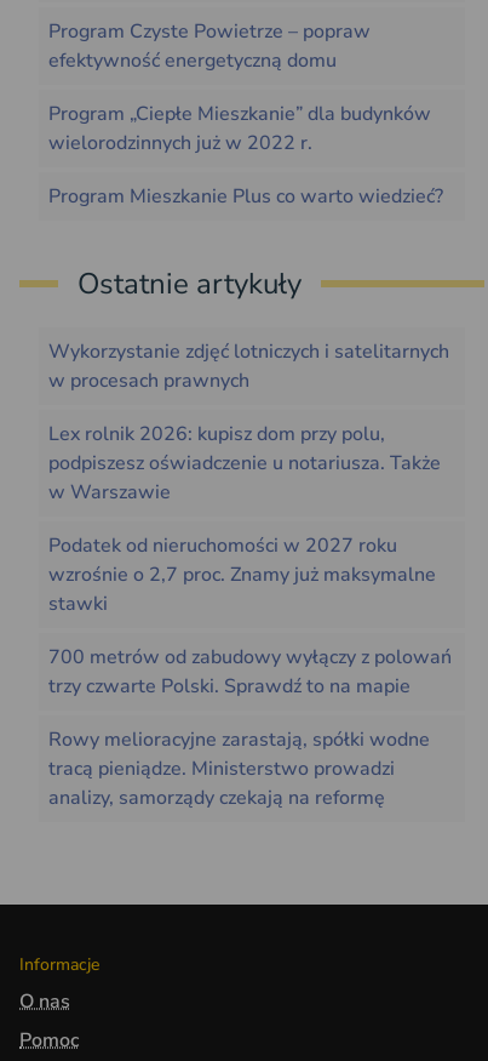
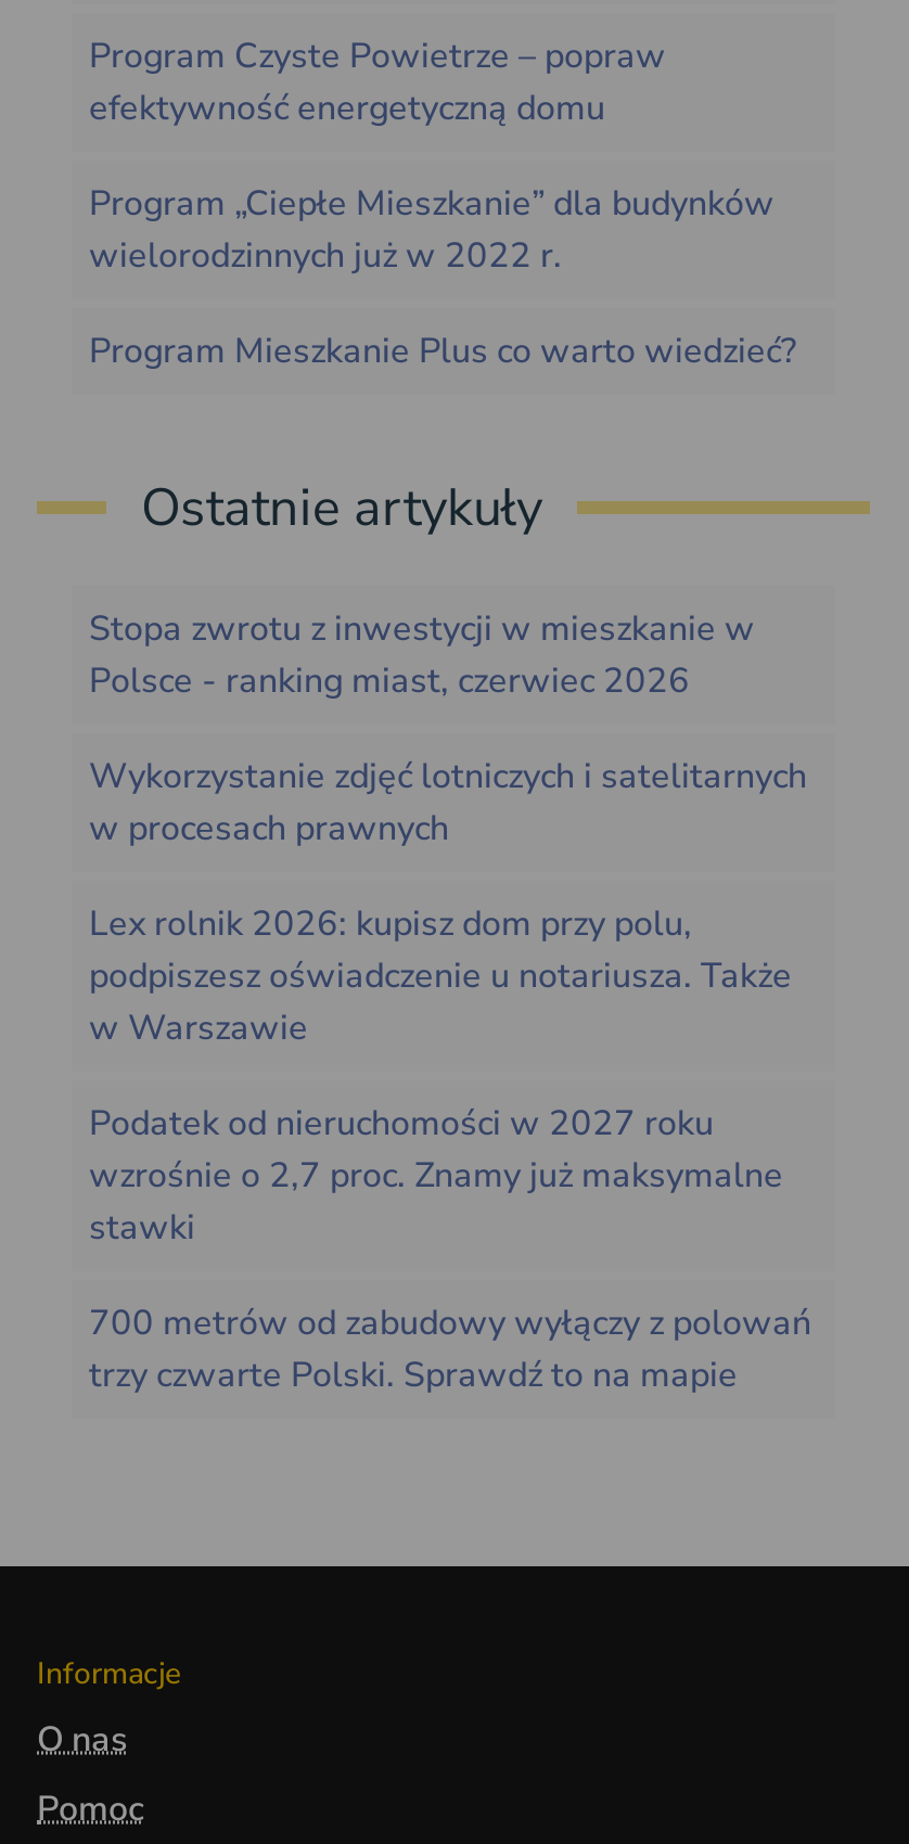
none -> [89,605,755,705] Stopa zwrotu z inwestycji w mieszkanie w | Polsce - ranking miast, czerwiec 2026
moved [48,338,452,700] -> [89,753,811,1399]: Wykorzystanie zdjęć lotniczych i satelitarnych | w procesach prawnych | Lex rolnik 2026: kupisz dom przy polu, | ... | 700 metrów od zabudowy wyłączy z polowań | trzy czwarte Polski. Sprawdź to na mapie
[48,726,430,811] Rowy melioracyjne zarastają, spółki wodne | tracą pieniądze. Ministerstwo prowadzi | analizy, samorządy czekają na reformę -> none

